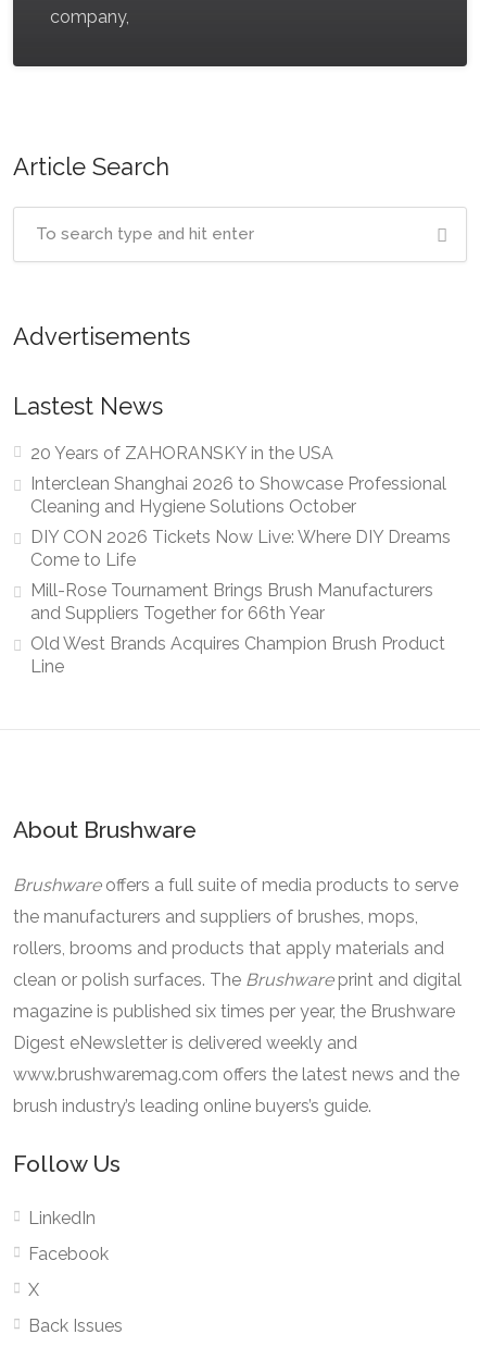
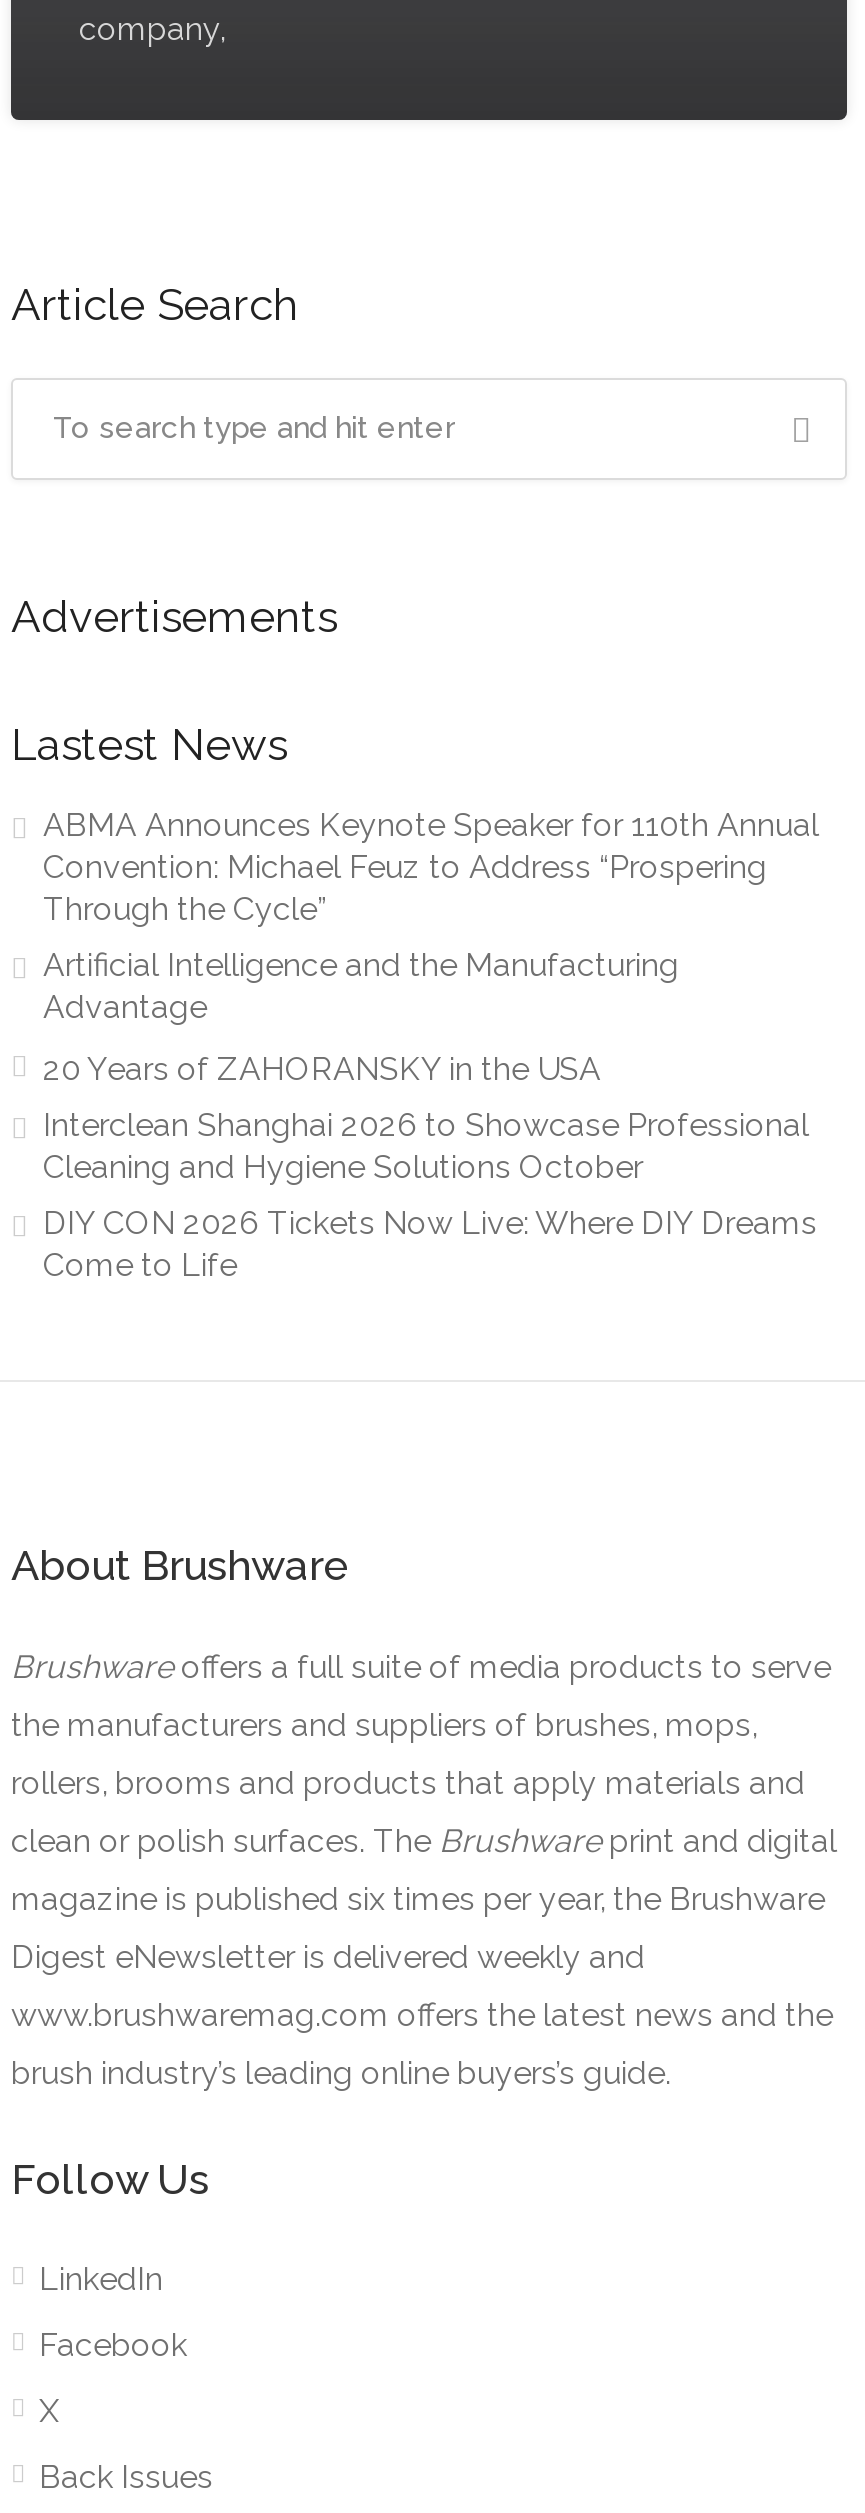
none -> [43,806,819,1026] ABMA Announces Keynote Speaker for 110th Annual | Convention: Michael Feuz to Address “Prospering | Through the Cycle” | Artificial Intelligence and the Manufacturing | Advantage
moved [30,443,451,570] -> [43,1050,817,1284]: 20 Years of ZAHORANSKY in the USA | Interclean Shanghai 2026 to Showcase Professional | Cleaning and Hygiene Solutions October | DIY CON 2026 Tickets Now Live: Where DIY Dreams | Come to Life
[30,580,445,677] Mill-Rose Tournament Brings Brush Manufacturers | and Suppliers Together for 66th Year | Old West Brands Acquires Champion Brush Product | Line -> none

